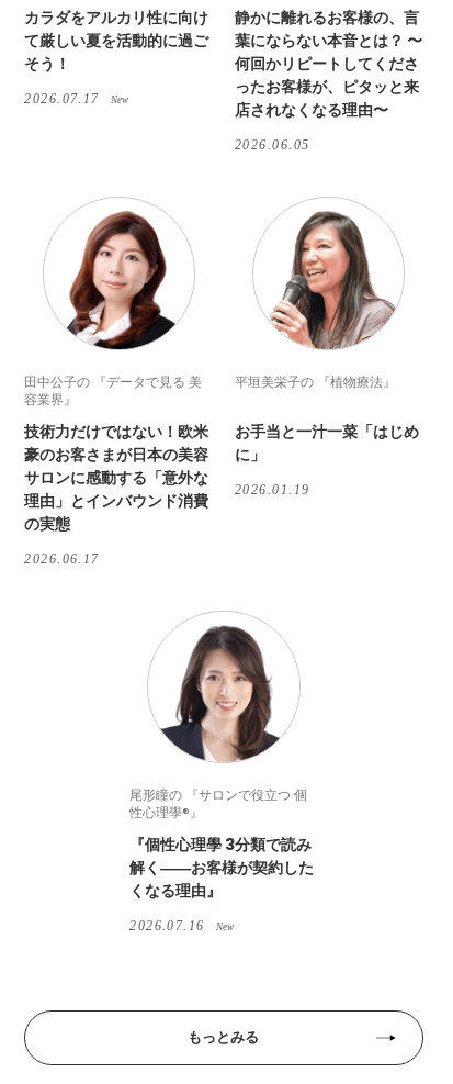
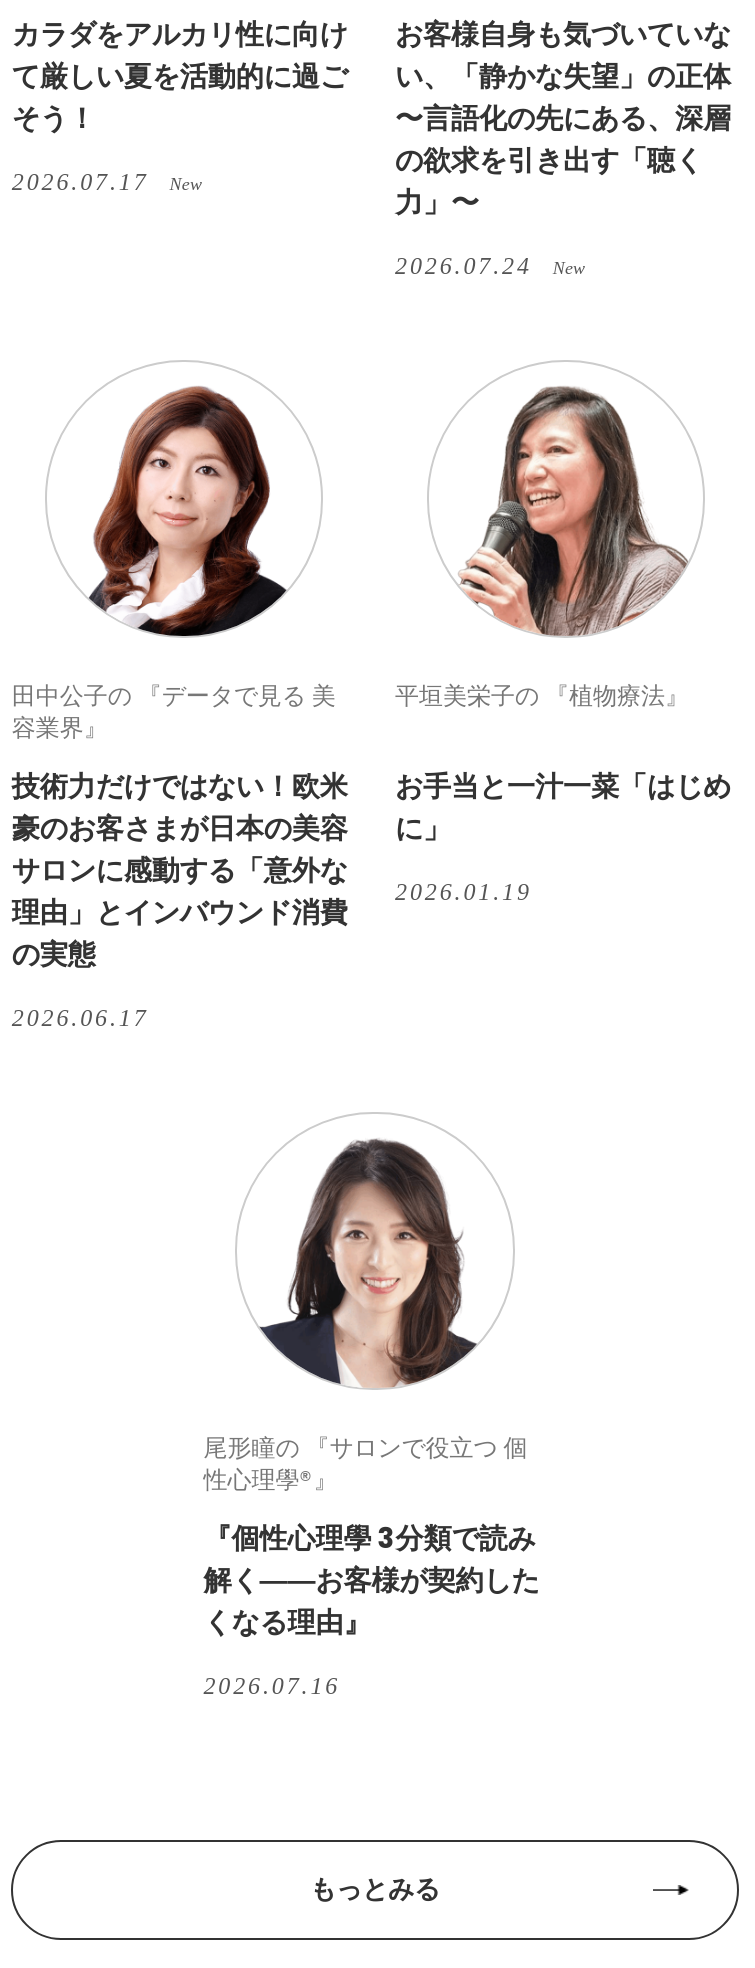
[235,7,422,121] 静かに離れるお客様の、言 | 葉にならない本音とは？ 〜 | 何回かリピートしてくださ | ったお客様が、ピタッと来 | 店されなくなる理由〜 -> [395,13,731,221] お客様自身も気づいていな | い、「静かな失望」の正体 | 〜言語化の先にある、深層 | の欲求を引き出す「聴く | 力」〜
[235,138,310,153] 2026.06.05 -> [395,251,585,279] 2026.07.24 New
[130,918,234,934] 2026.07.16 New -> [203,1672,340,1700] 2026.07.16

